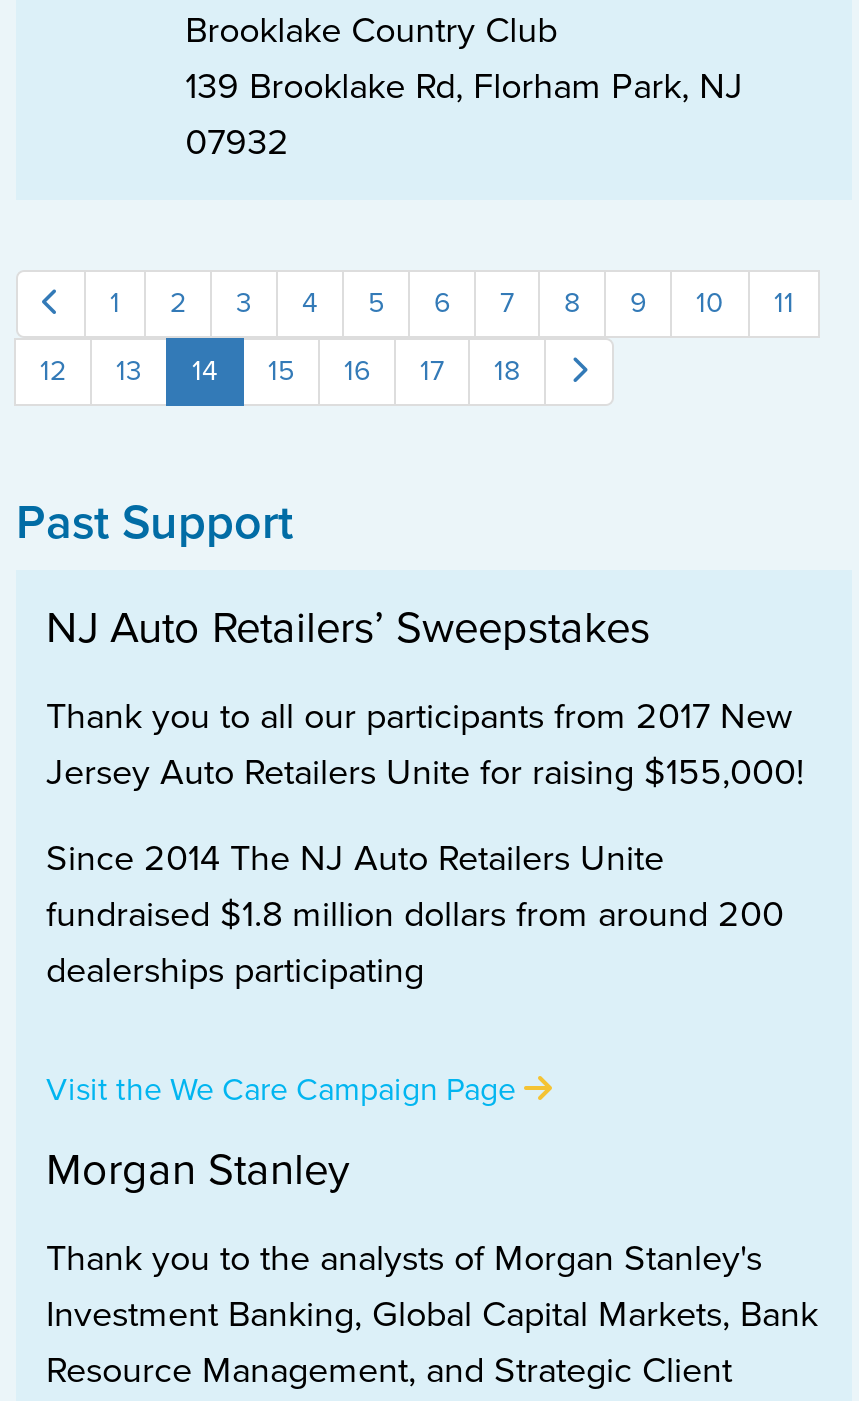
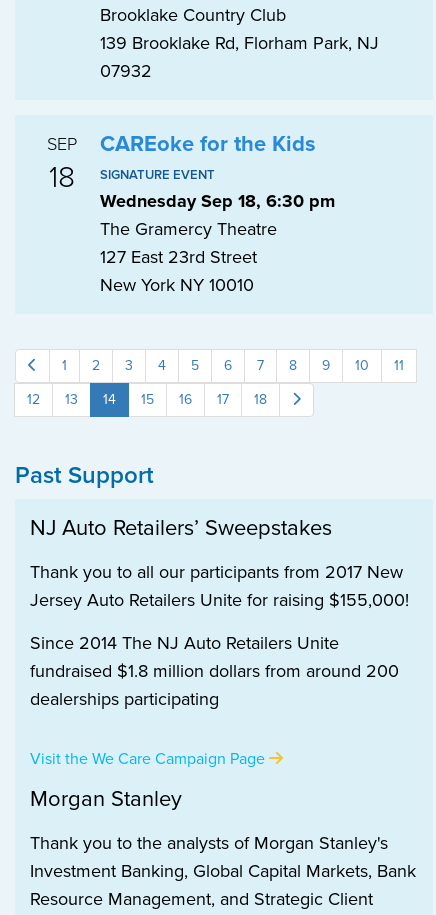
none -> [47,133,77,196] SEP | 18
none -> [100,131,335,296] CAREoke for the Kids | SIGNATURE EVENT | Wednesday Sep 18, 6:30 pm | The Gramercy Theatre | 127 East 23rd Street | New York NY 10010

